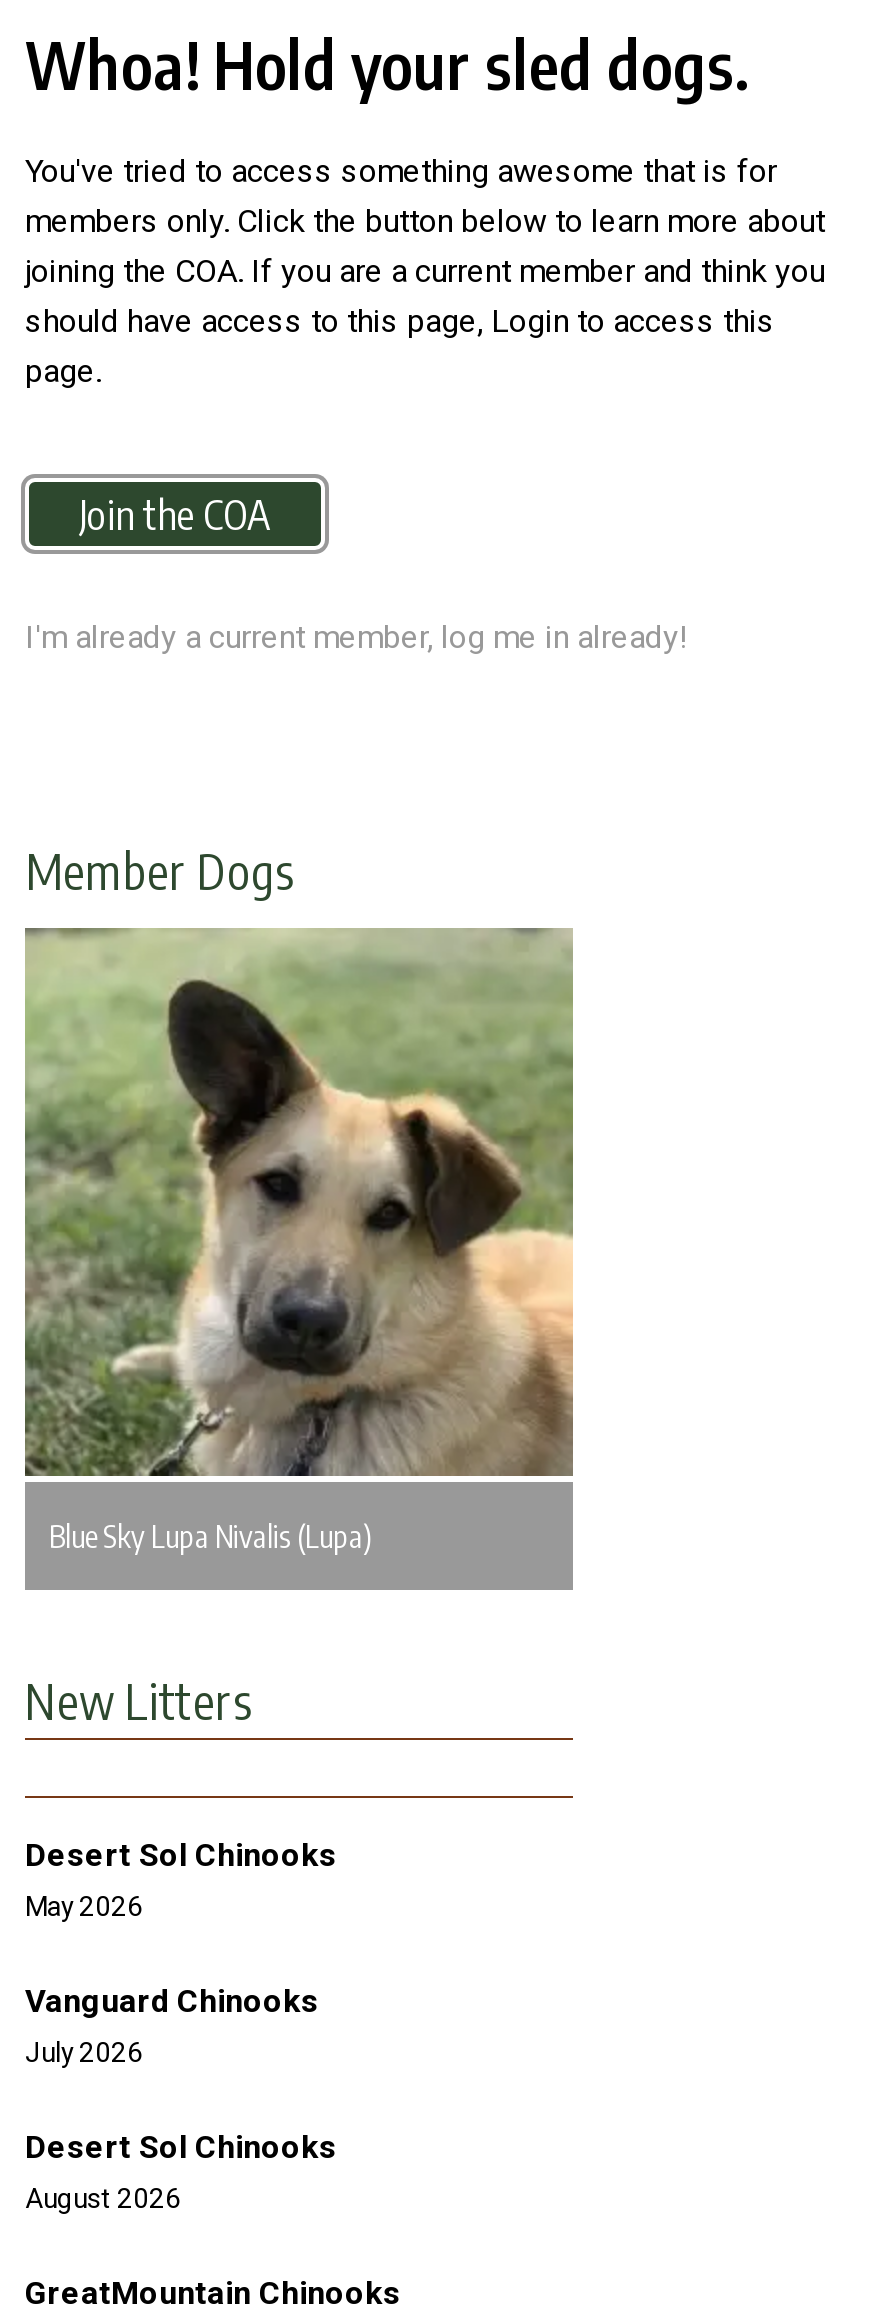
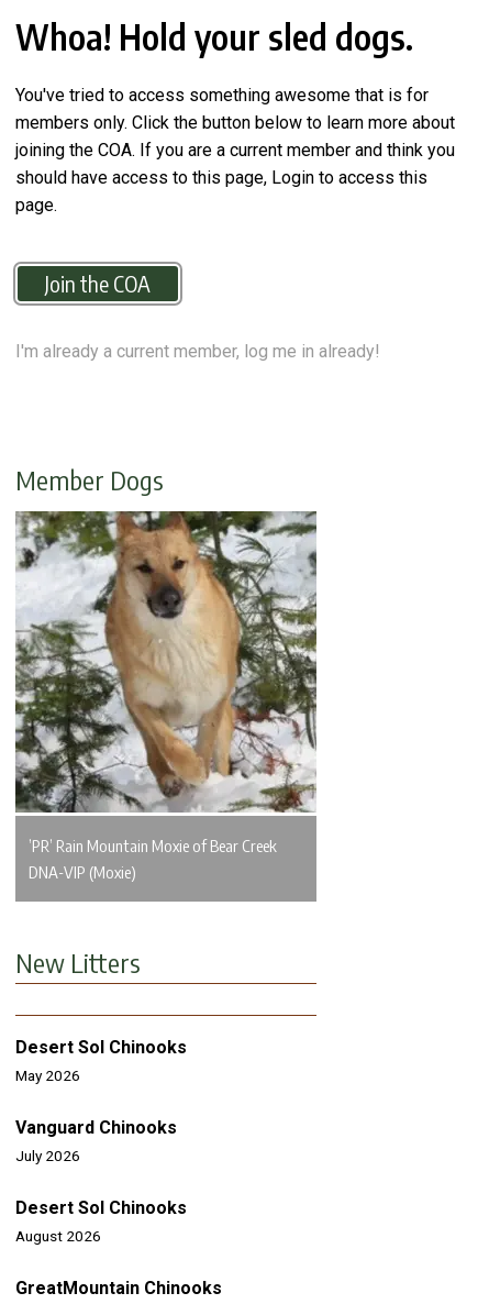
[25,928,573,1554] [image] | Blue Sky Lupa Nivalis (Lupa) -> [15,510,318,882] [image] | ’PR’ Rain Mountain Moxie of Bear Creek | DNA-VIP (Moxie)

